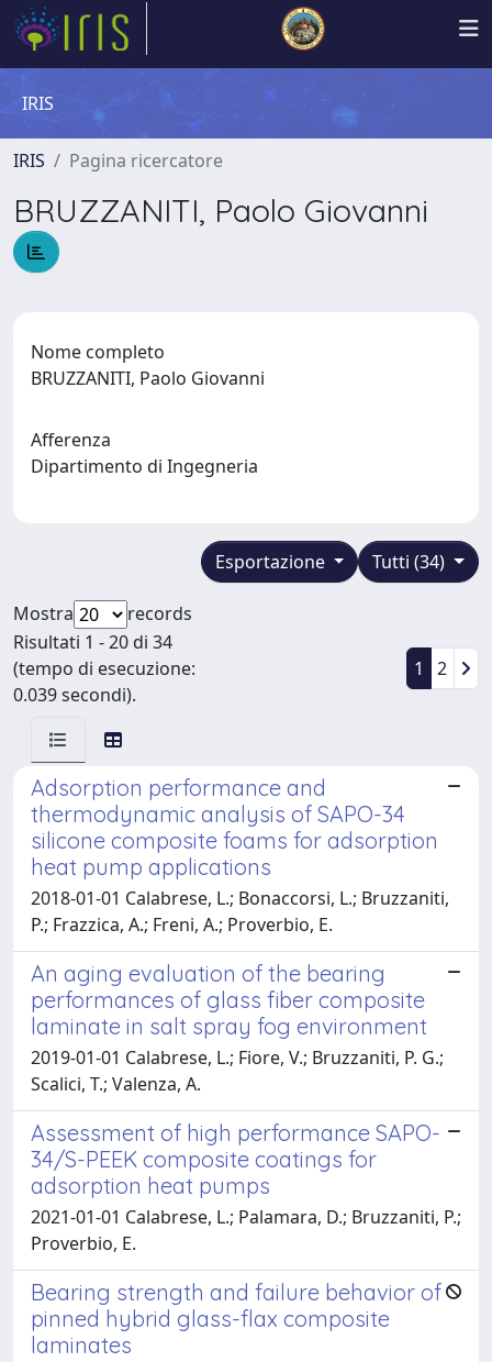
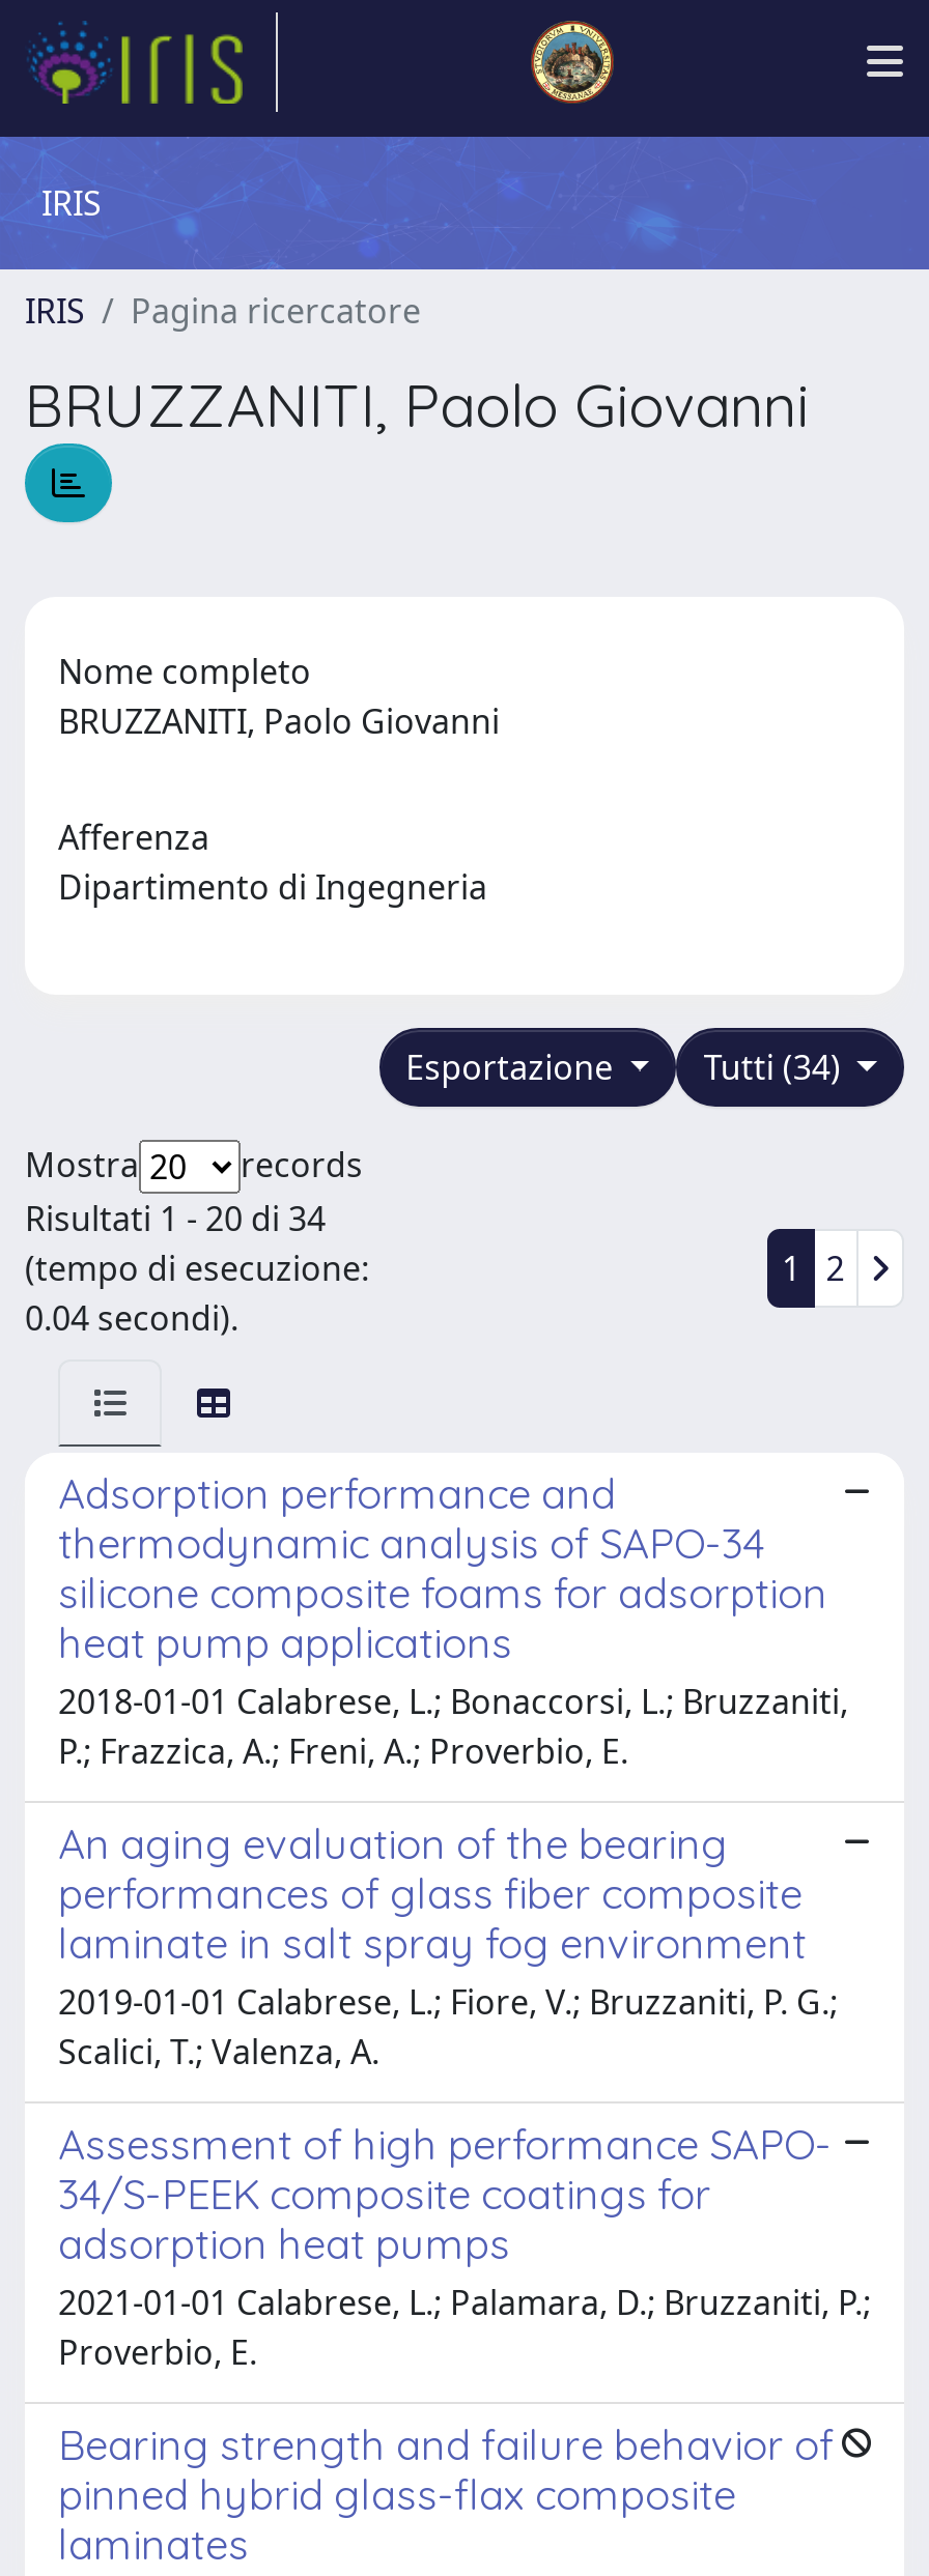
[13,682,136,707] 0.039 secondi). -> [25,1295,238,1340] 0.04 secondi).

